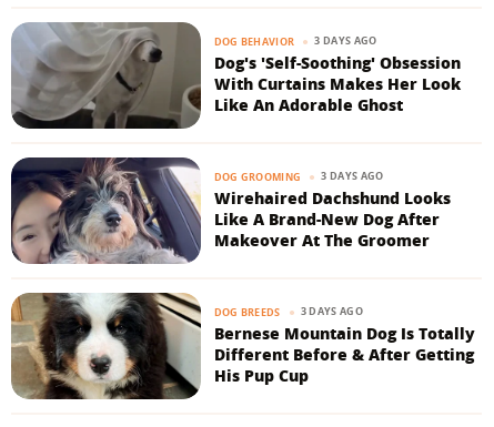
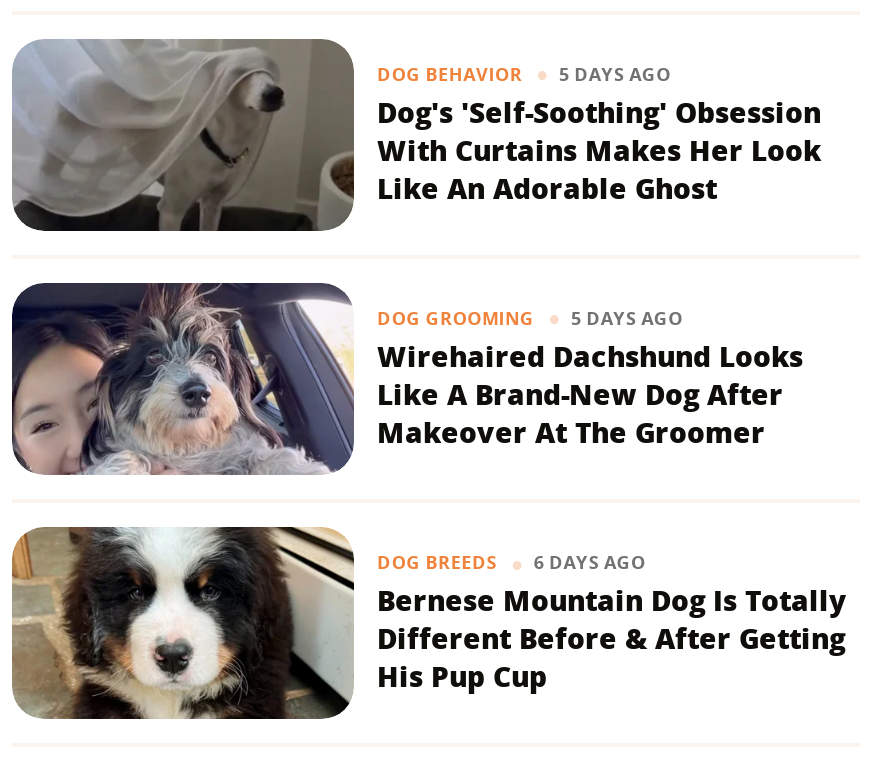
[214,33,377,48] DOG BEHAVIOR 3 DAYS AGO -> [377,60,671,87] DOG BEHAVIOR 5 DAYS AGO
[214,169,384,184] DOG GROOMING 3 DAYS AGO -> [377,304,683,331] DOG GROOMING 5 DAYS AGO
[214,304,363,319] DOG BREEDS 3 DAYS AGO -> [377,548,646,575] DOG BREEDS 6 DAYS AGO

